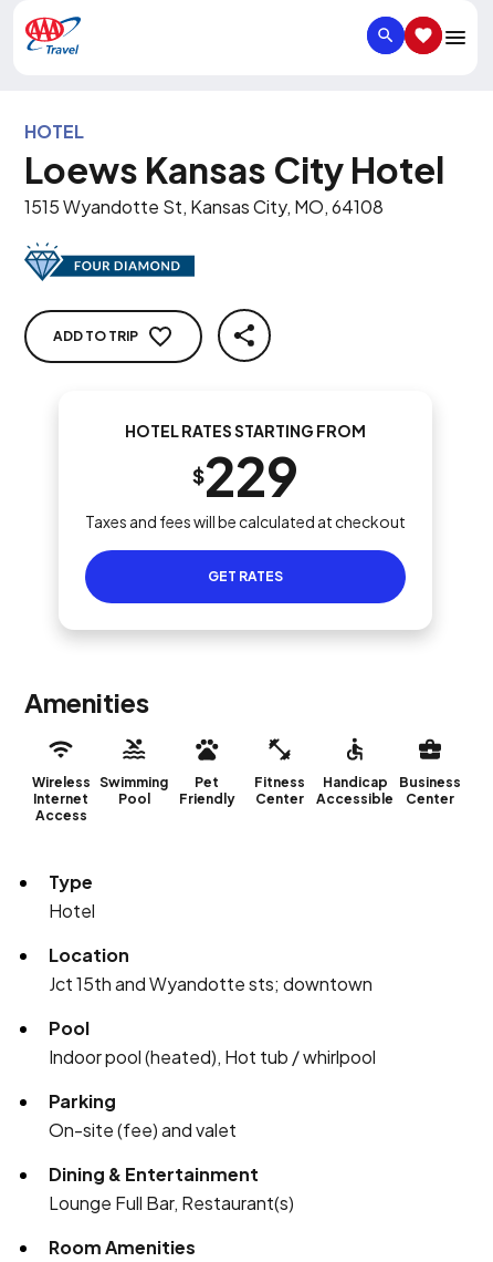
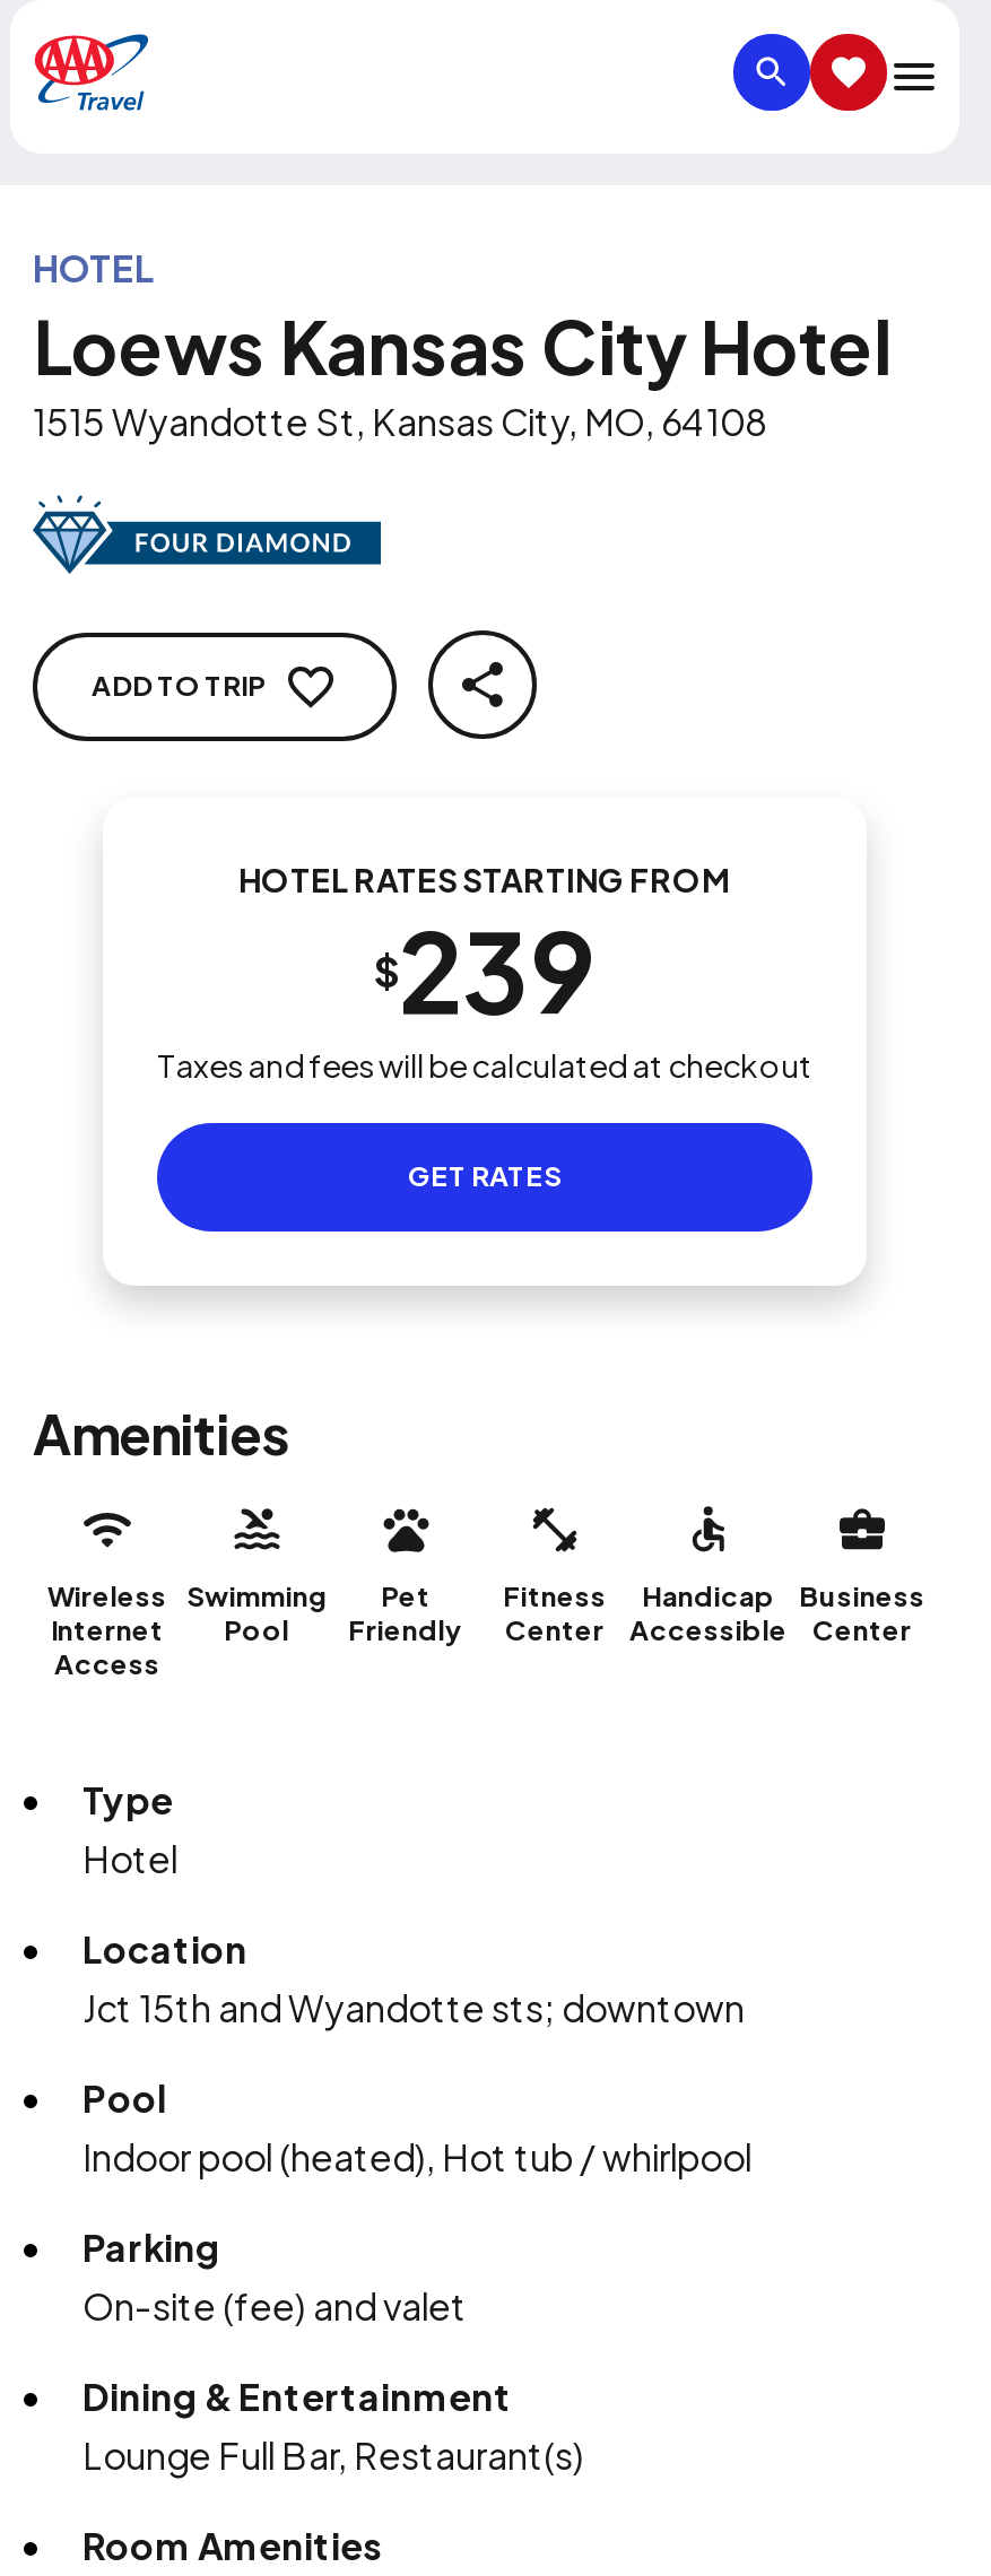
[192,442,298,509] $229 -> [374,902,596,1039] $239

